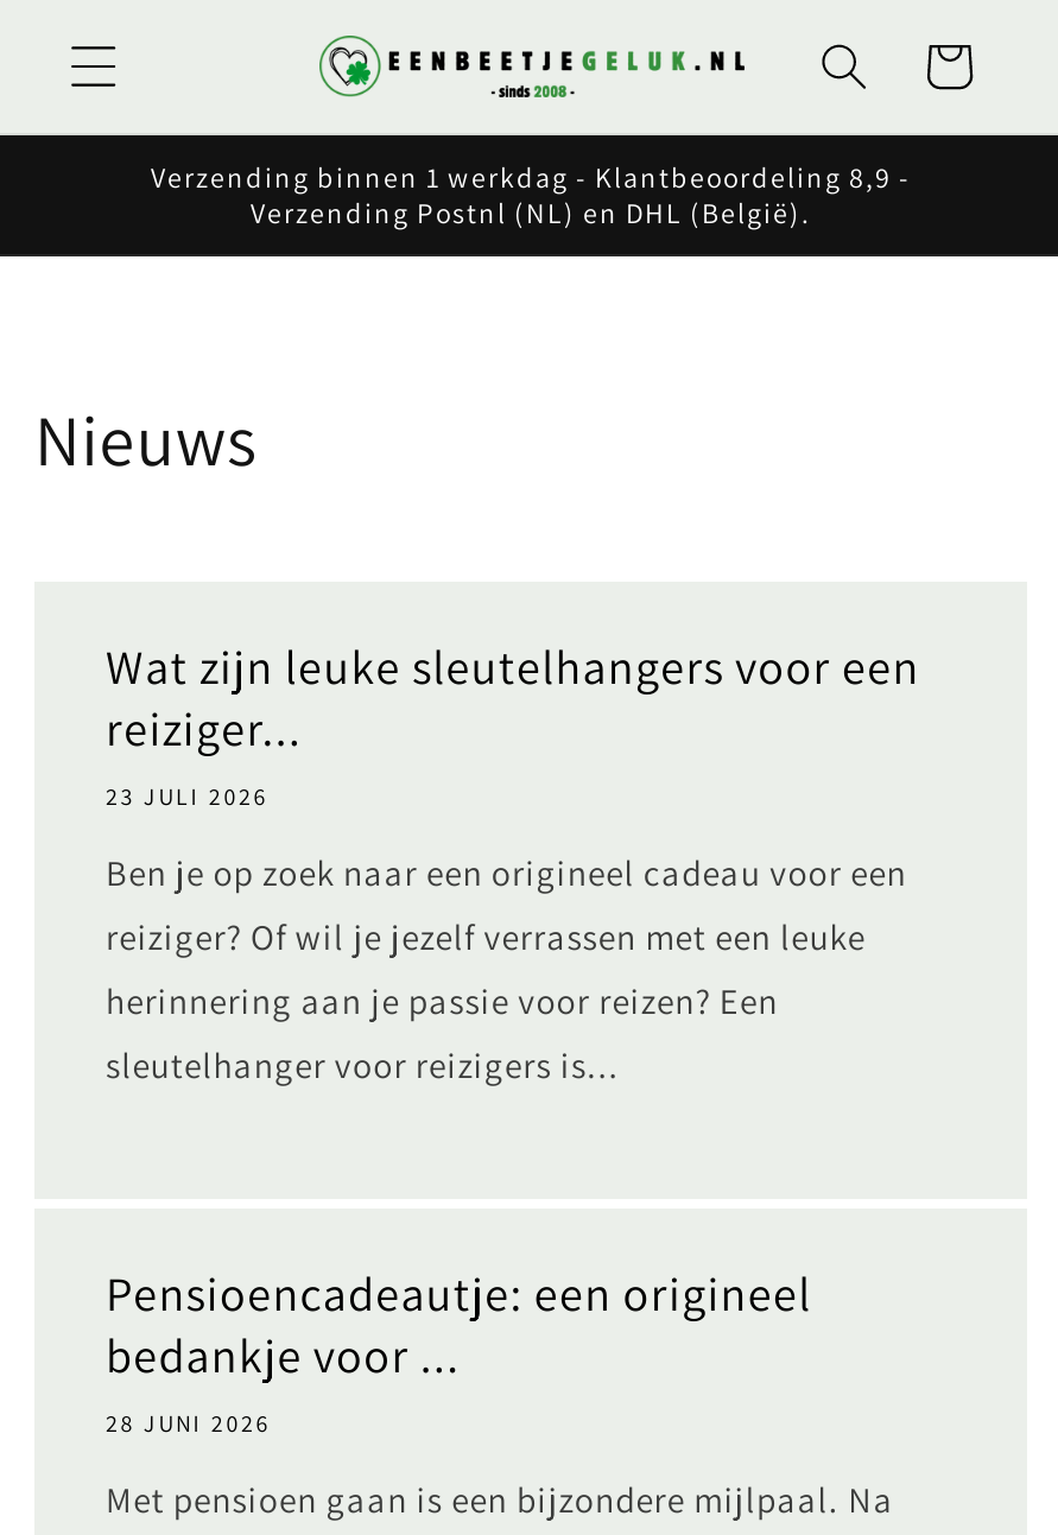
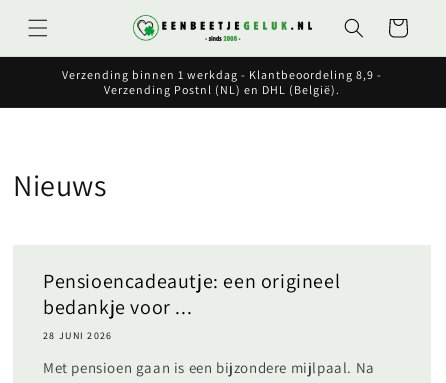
[106,636,920,1087] Wat zijn leuke sleutelhangers voor een | reiziger... | 23 JULI 2026 | Ben je op zoek naar een origineel cadeau voor een | reiziger? Of wil je jezelf verrassen met een leuke | herinnering aan je passie voor reizen? Een | sleutelhanger voor reizigers is... -> none

